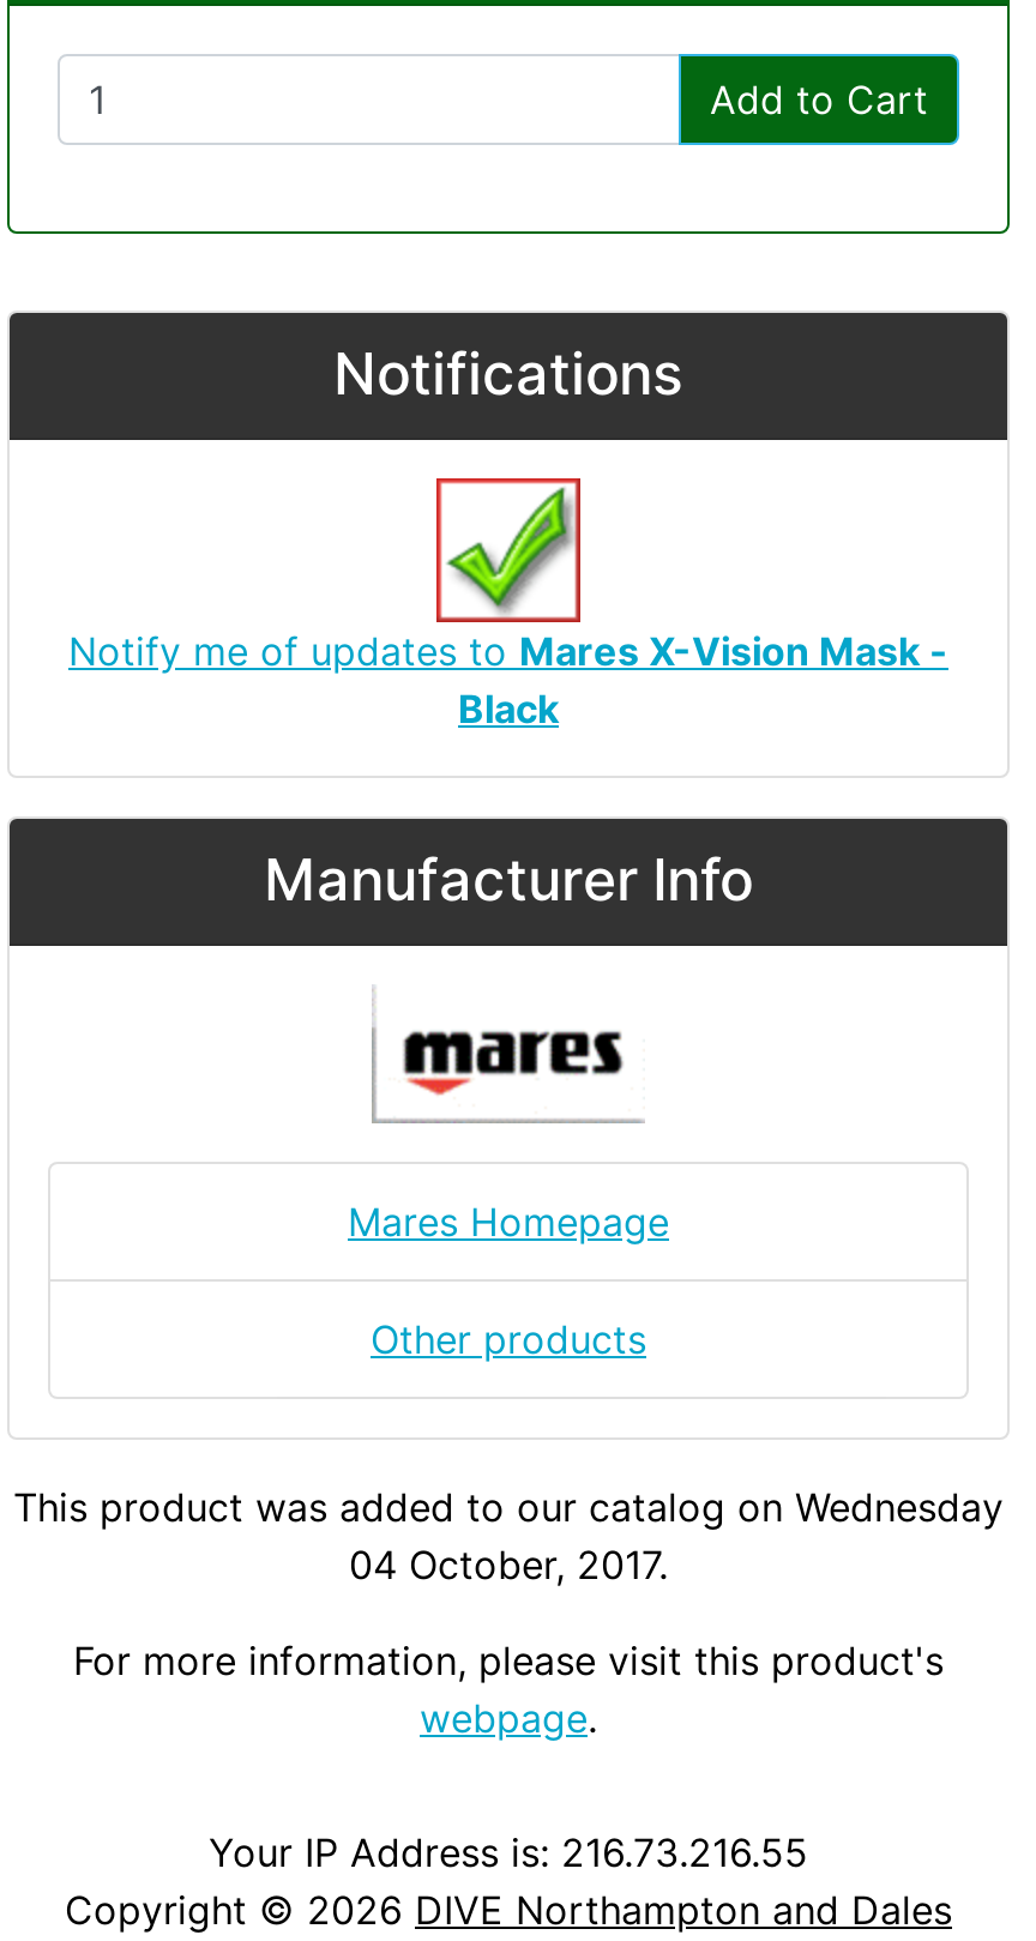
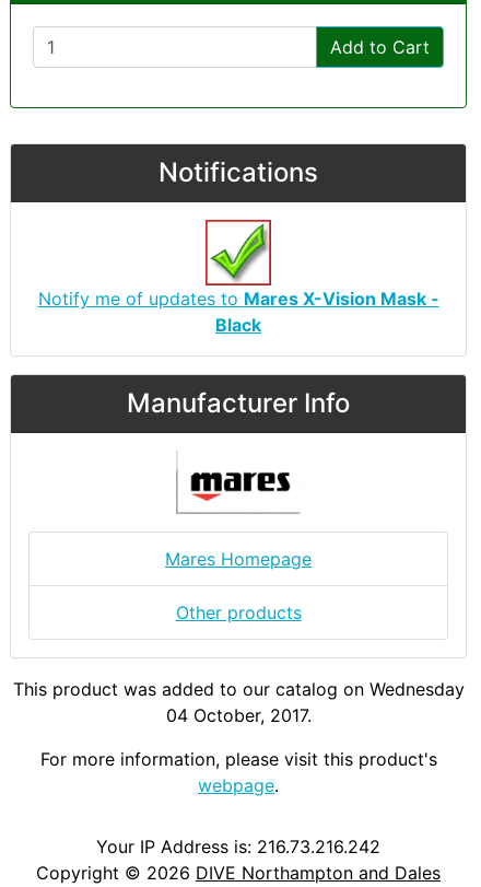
[209,1828,808,1876] Your IP Address is: 216.73.216.55 -> [96,836,380,857] Your IP Address is: 216.73.216.242

